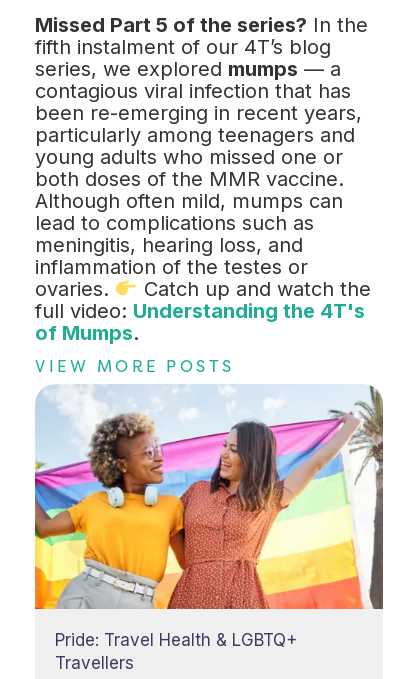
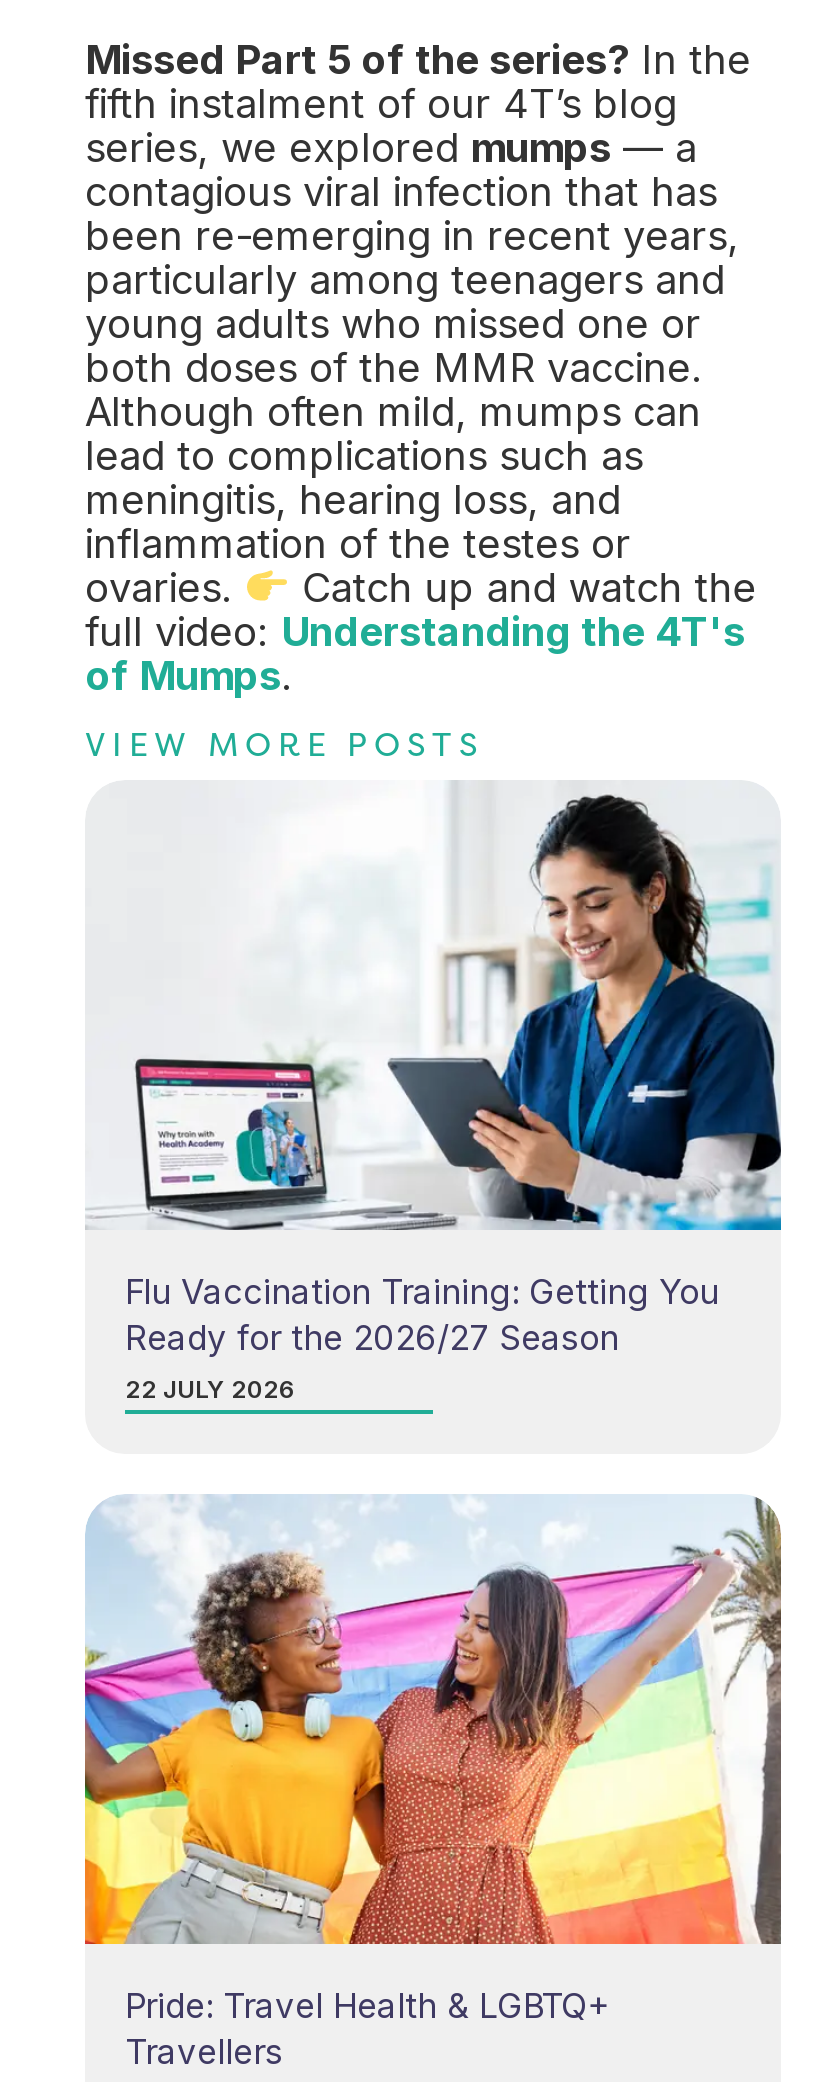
none -> [87,792,783,1403] [image] | Flu Vaccination Training: Getting You | Ready for the 2026/27 Season | 22 JULY 2026

